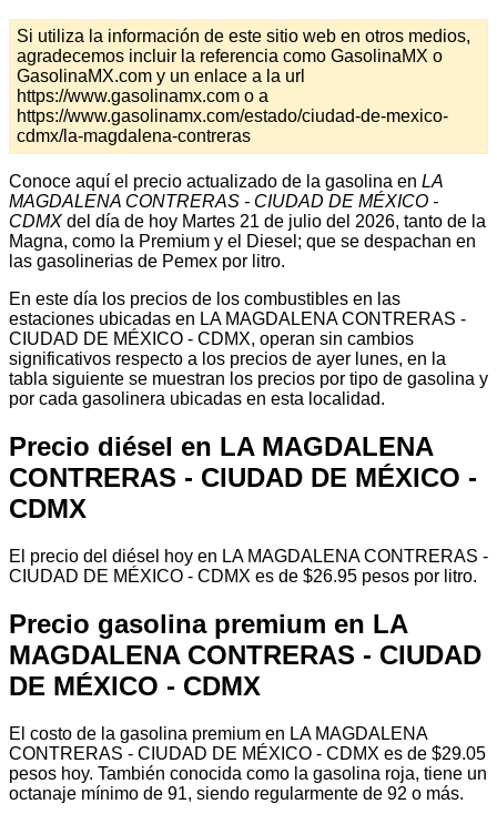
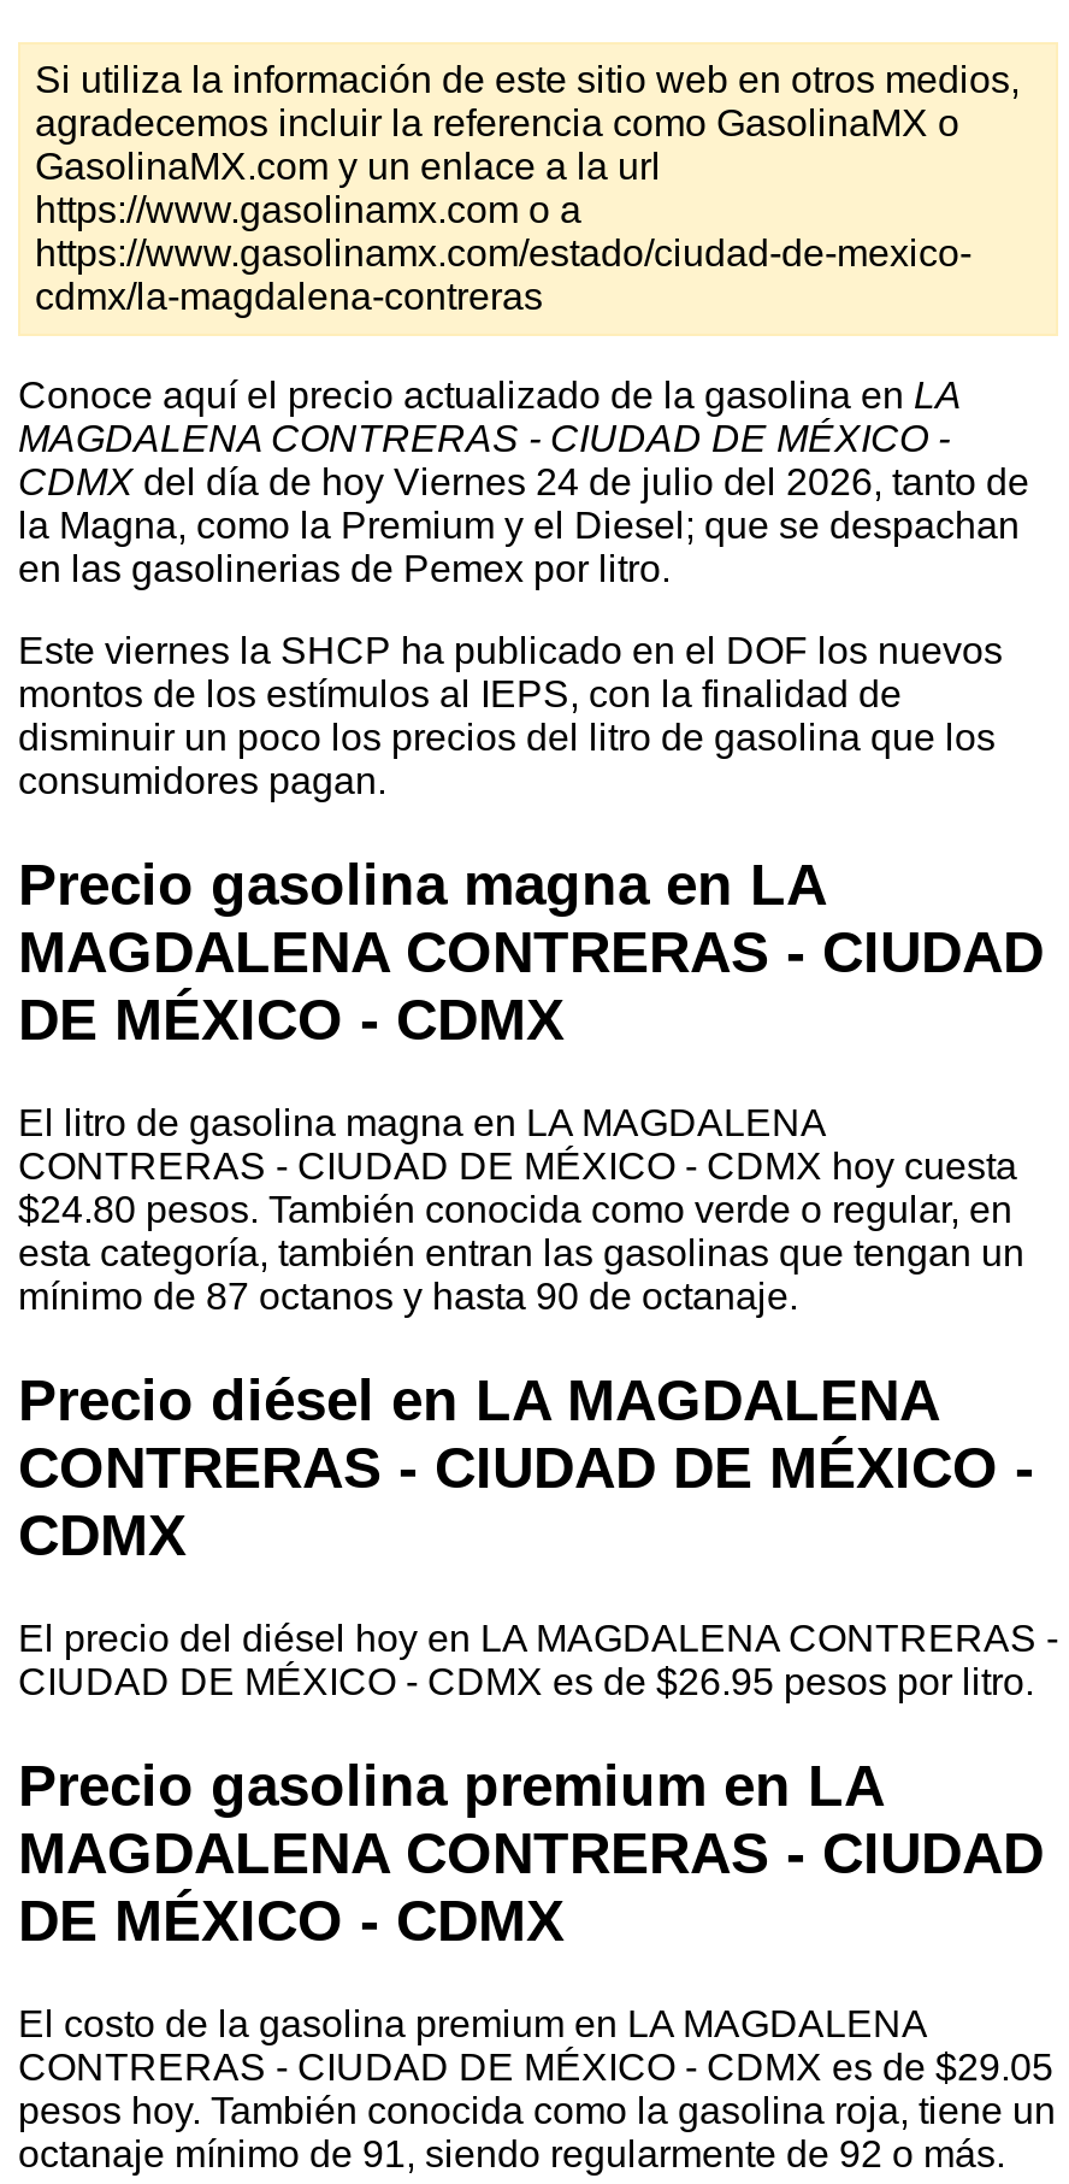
[9,212,488,408] CDMX del día de hoy Martes 21 de julio del 2026, tanto de la | Magna, como la Premium y el Diesel; que se despachan en | las gasolinerias de Pemex por litro. | En este día los precios de los combustibles en las | estaciones ubicadas en LA MAGDALENA CONTRERAS - | CIUDAD DE MÉXICO - CDMX, operan sin cambios | significativos respecto a los precios de ayer lunes, en la | tabla siguiente se muestran los precios por tipo de gasolina y | por cada gasolinera ubicadas en esta localidad. -> [18,462,1044,1316] CDMX del día de hoy Viernes 24 de julio del 2026, tanto de | la Magna, como la Premium y el Diesel; que se despachan | en las gasolinerias de Pemex por litro. | Este viernes la SHCP ha publicado en el DOF los nuevos | montos de los estímulos al IEPS, con la finalidad de | disminuir un poco los precios del litro de gasolina que los | consumidores pagan. | Precio gasolina magna en LA | MAGDALENA CONTRERAS - CIUDAD | DE MÉXICO - CDMX | El litro de gasolina magna en LA MAGDALENA | CONTRERAS - CIUDAD DE MÉXICO - CDMX hoy cuesta | $24.80 pesos. También conocida como verde o regular, en | esta categoría, también entran las gasolinas que tengan un | mínimo de 87 octanos y hasta 90 de octanaje.

